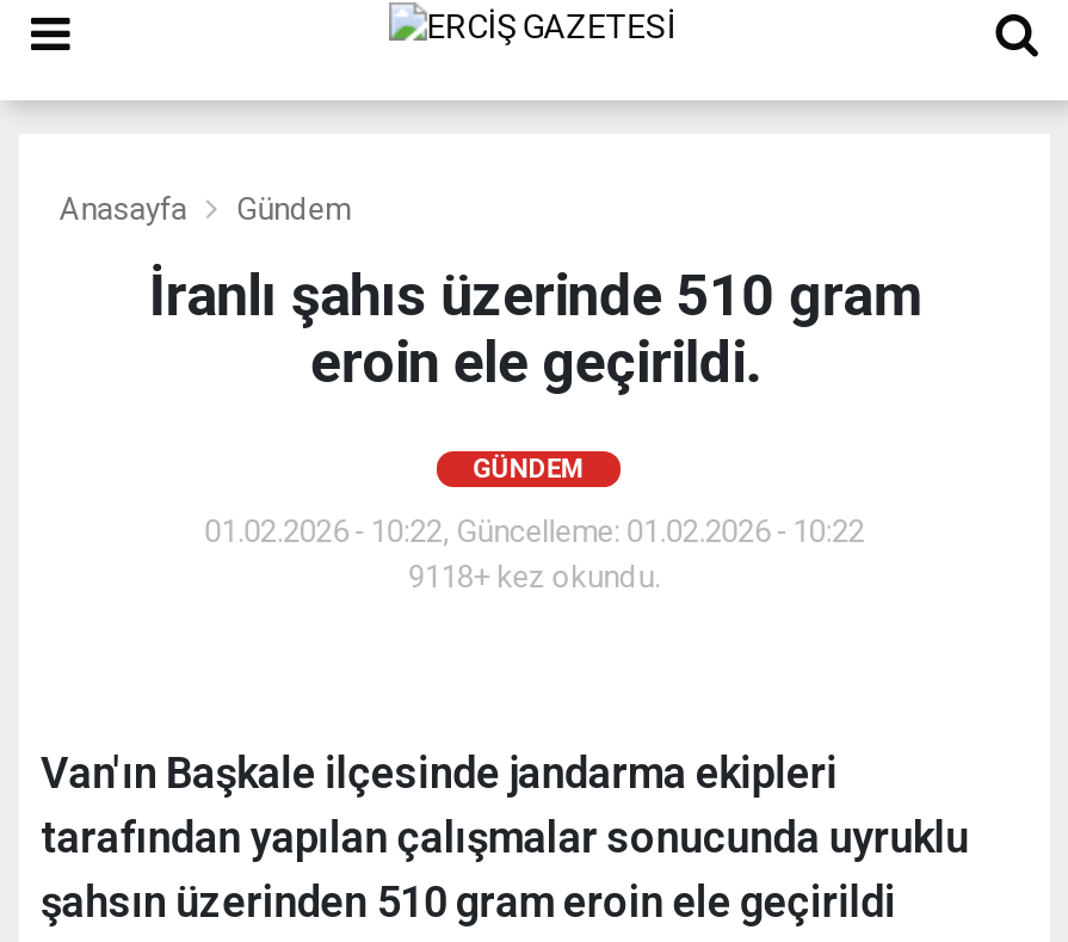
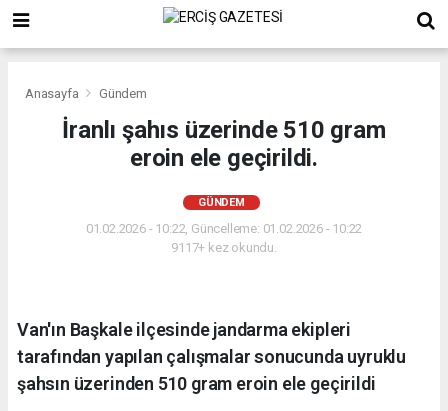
[408,558,661,594] 9118+ kez okundu. -> [171,240,277,255] 9117+ kez okundu.

